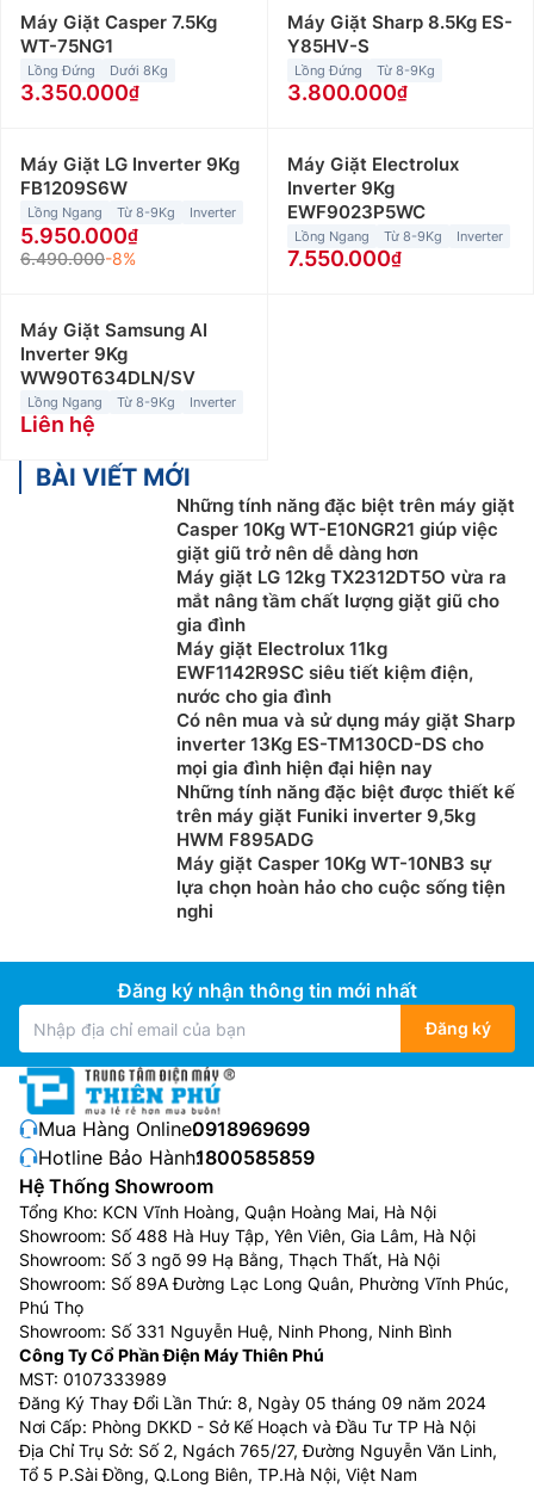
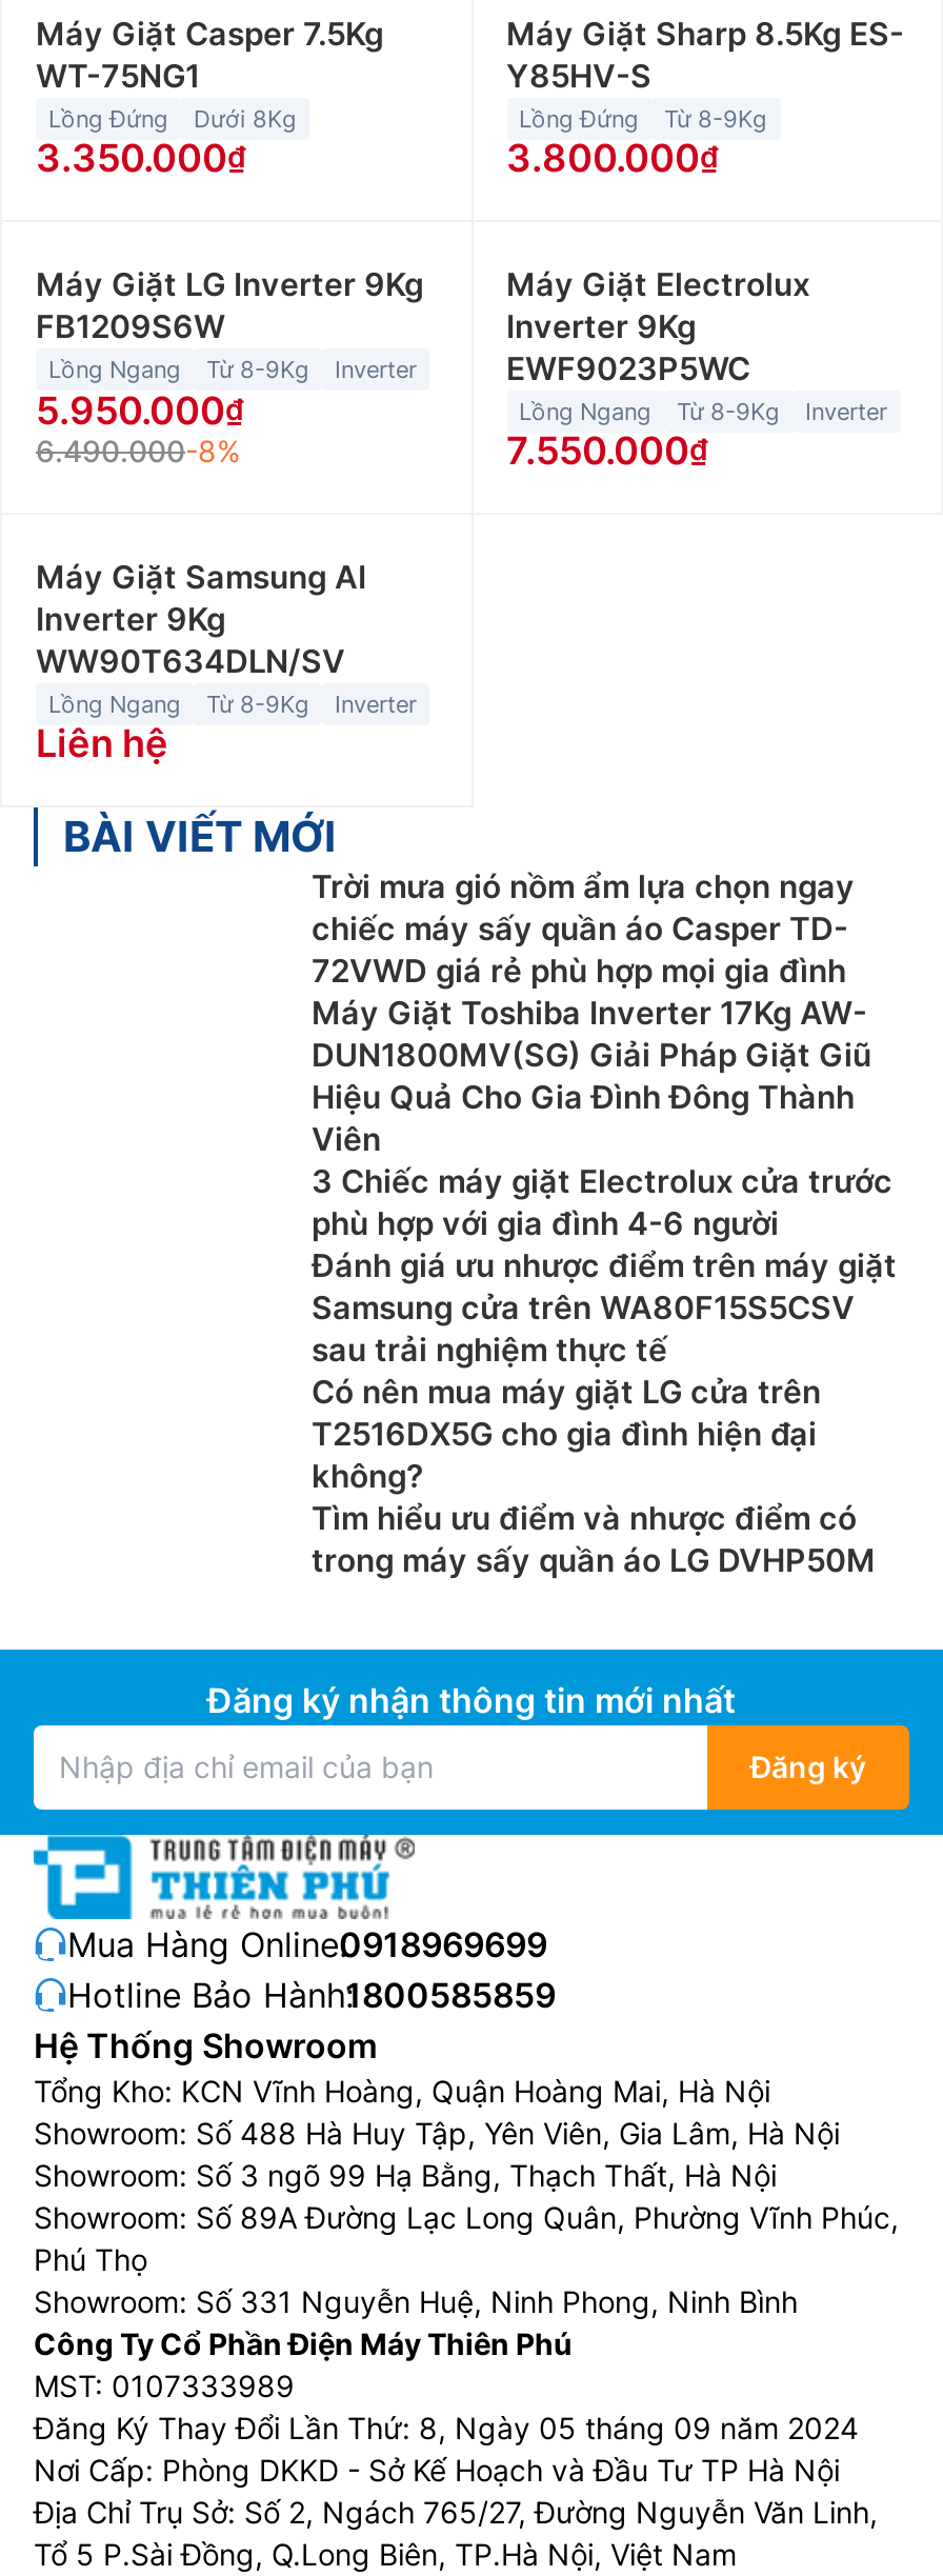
[176,494,515,923] Những tính năng đặc biệt trên máy giặt | Casper 10Kg WT-E10NGR21 giúp việc | giặt giũ trở nên dễ dàng hơn | Máy giặt LG 12kg TX2312DT5O vừa ra | mắt nâng tầm chất lượng giặt giũ cho | gia đình | Máy giặt Electrolux 11kg | EWF1142R9SC siêu tiết kiệm điện, | nước cho gia đình | Có nên mua và sử dụng máy giặt Sharp | inverter 13Kg ES-TM130CD-DS cho | mọi gia đình hiện đại hiện nay | Những tính năng đặc biệt được thiết kế | trên máy giặt Funiki inverter 9,5kg | HWM F895ADG | Máy giặt Casper 10Kg WT-10NB3 sự | lựa chọn hoàn hảo cho cuộc sống tiện | nghi -> [312,865,897,1579] Trời mưa gió nồm ẩm lựa chọn ngay | chiếc máy sấy quần áo Casper TD- | 72VWD giá rẻ phù hợp mọi gia đình | Máy Giặt Toshiba Inverter 17Kg AW- | DUN1800MV(SG) Giải Pháp Giặt Giũ | Hiệu Quả Cho Gia Đình Đông Thành | Viên | 3 Chiếc máy giặt Electrolux cửa trước | phù hợp với gia đình 4-6 người | Đánh giá ưu nhược điểm trên máy giặt | Samsung cửa trên WA80F15S5CSV | sau trải nghiệm thực tế | Có nên mua máy giặt LG cửa trên | T2516DX5G cho gia đình hiện đại | không? | Tìm hiểu ưu điểm và nhược điểm có | trong máy sấy quần áo LG DVHP50M

